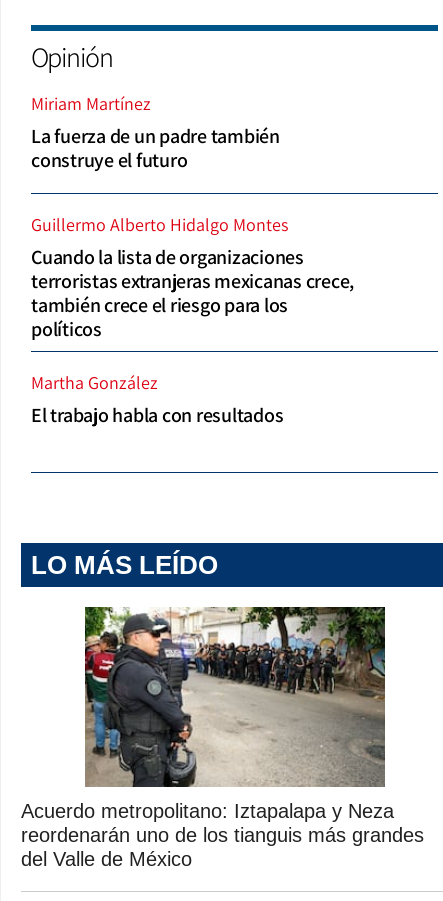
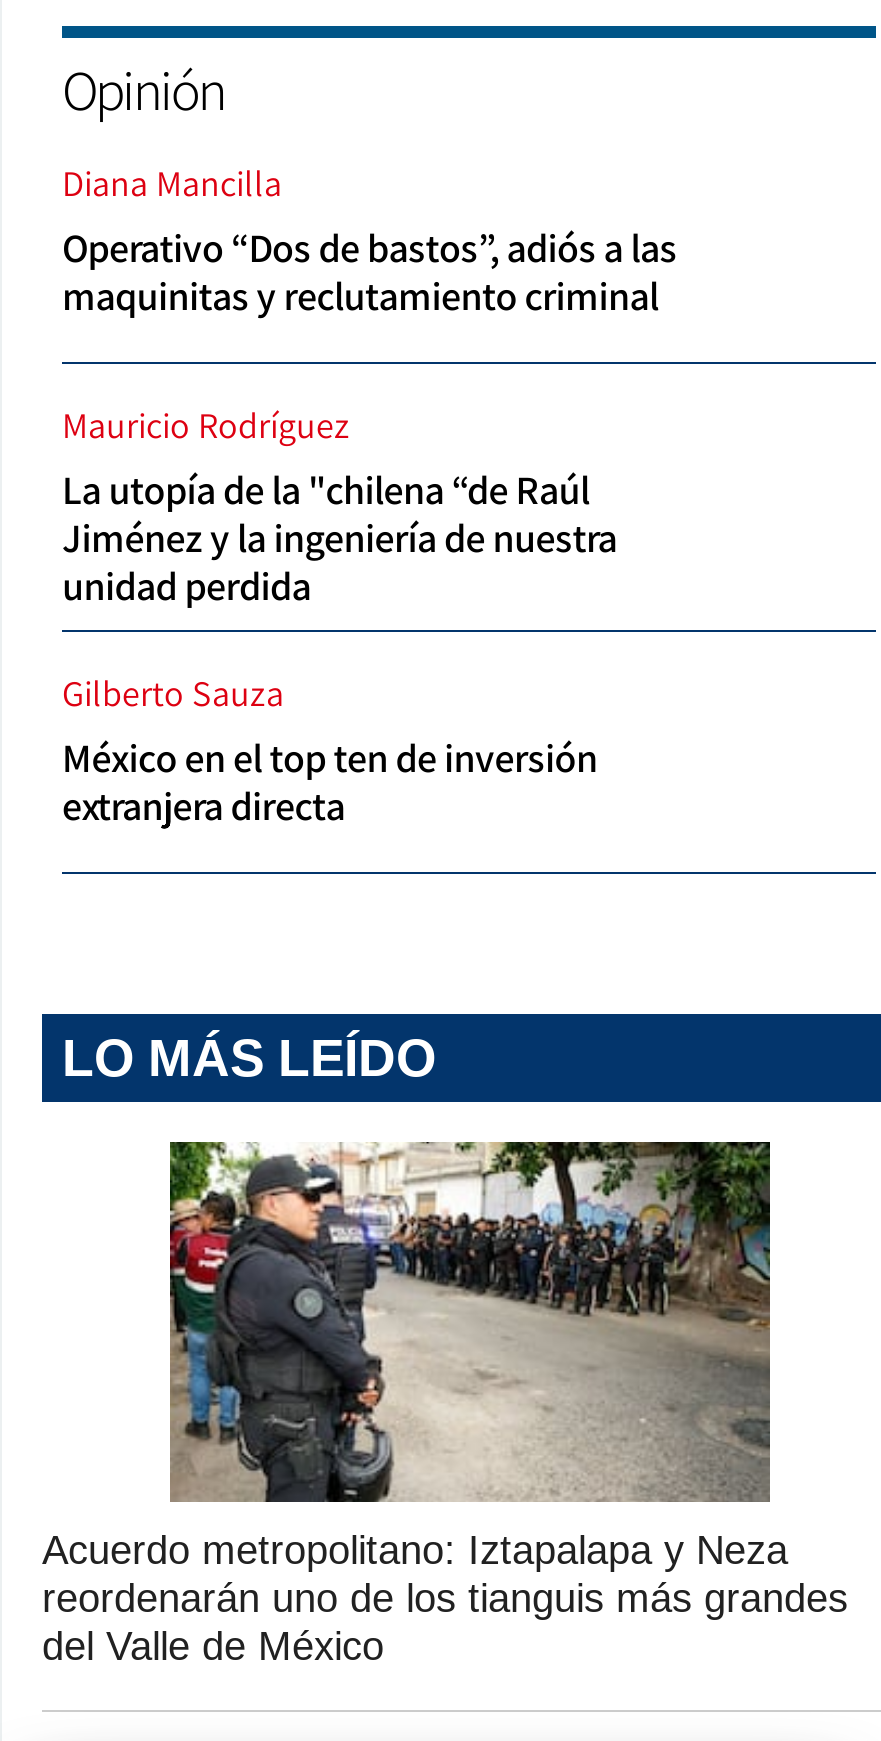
[31,92,280,173] Miriam Martínez | La fuerza de un padre también | construye el futuro -> [62,159,677,321] Diana Mancilla | Operativo “Dos de bastos”, adiós a las | maquinitas y reclutamiento criminal
[31,213,354,342] Guillermo Alberto Hidalgo Montes | Cuando la lista de organizaciones | terroristas extranjeras mexicanas crece, | también crece el riesgo para los | políticos -> [62,401,617,611] Mauricio Rodríguez | La utopía de la "chilena “de Raúl | Jiménez y la ingeniería de nuestra | unidad perdida
[31,371,283,428] Martha González | El trabajo habla con resultados -> [62,669,598,831] Gilberto Sauza | México en el top ten de inversión | extranjera directa

